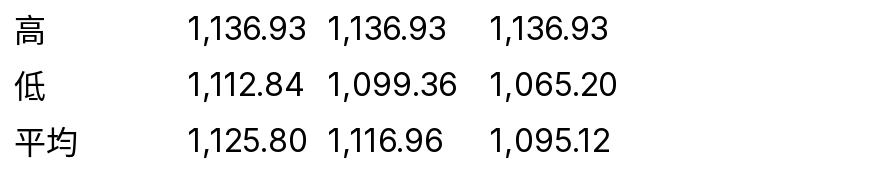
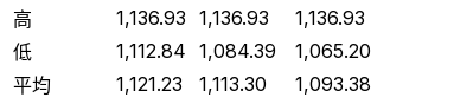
[188,65,618,105] 1,112.84 1,099.36 1,065.20 -> [116,39,371,63] 1,112.84 1,084.39 1,065.20
[188,121,610,161] 1,125.80 1,116.96 | 1,095.12 -> [116,72,371,96] 1,121.23 | 1,113.30 | 1,093.38

